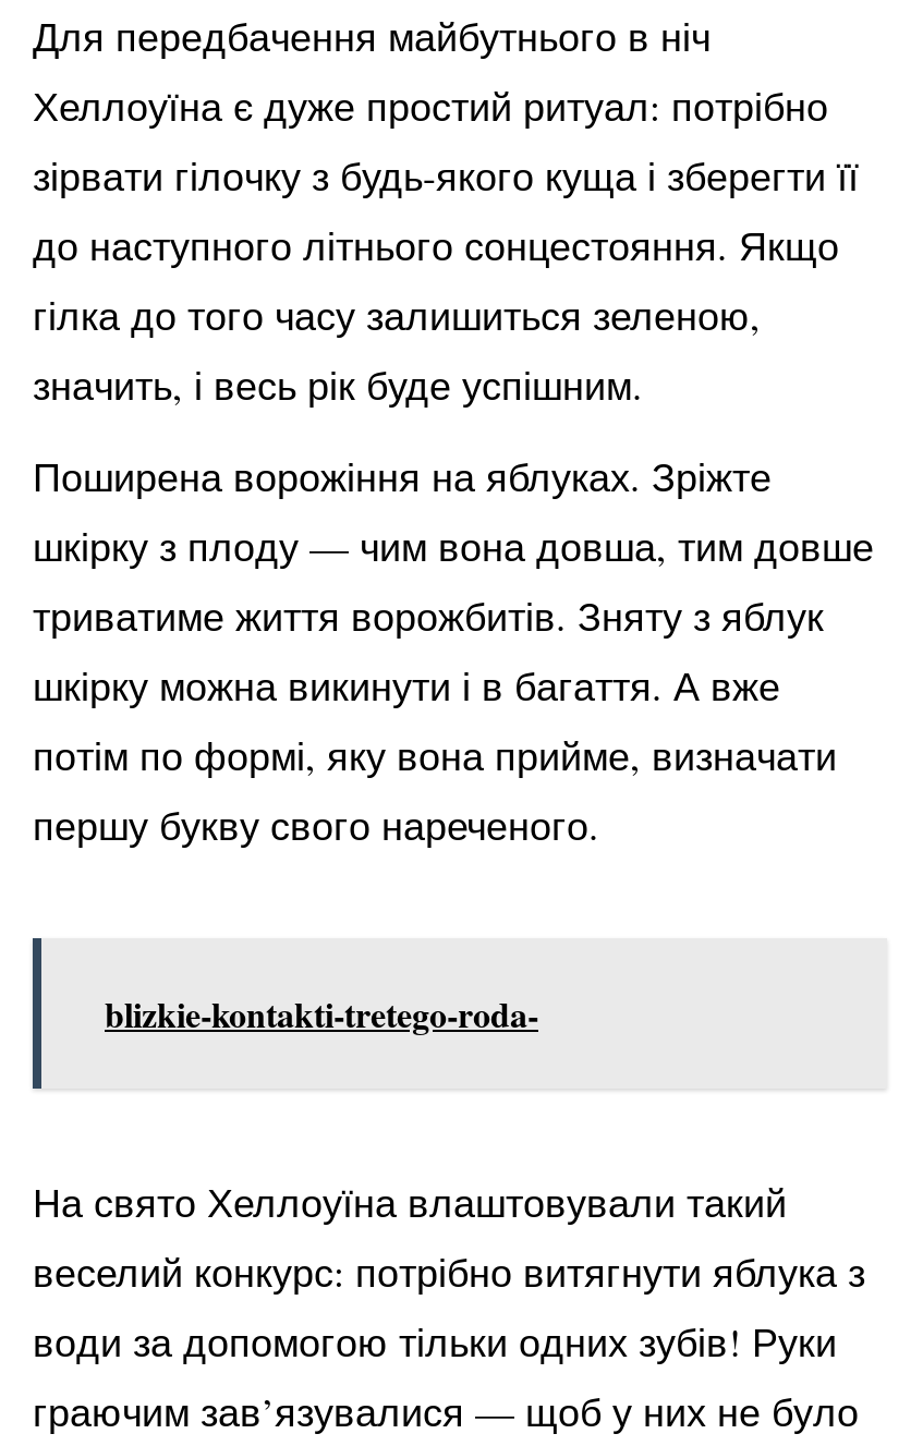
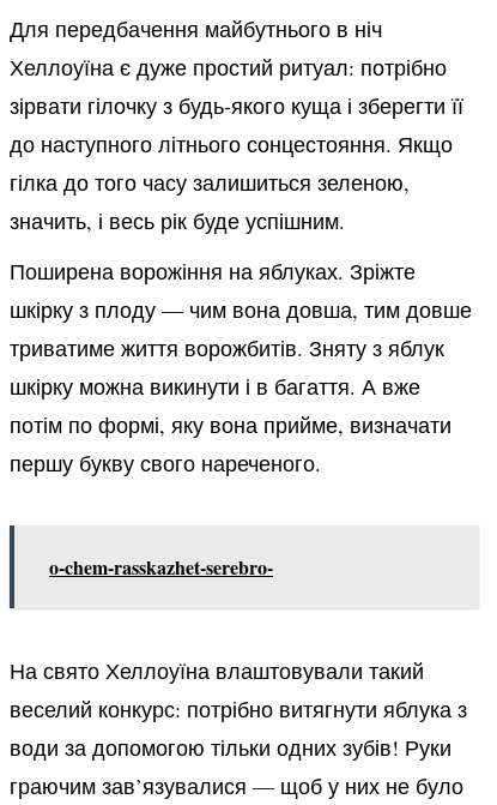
[105,988,538,1038] blizkie-kontakti-tretego-roda- -> [49,553,273,581] o-chem-rasskazhet-serebro-

